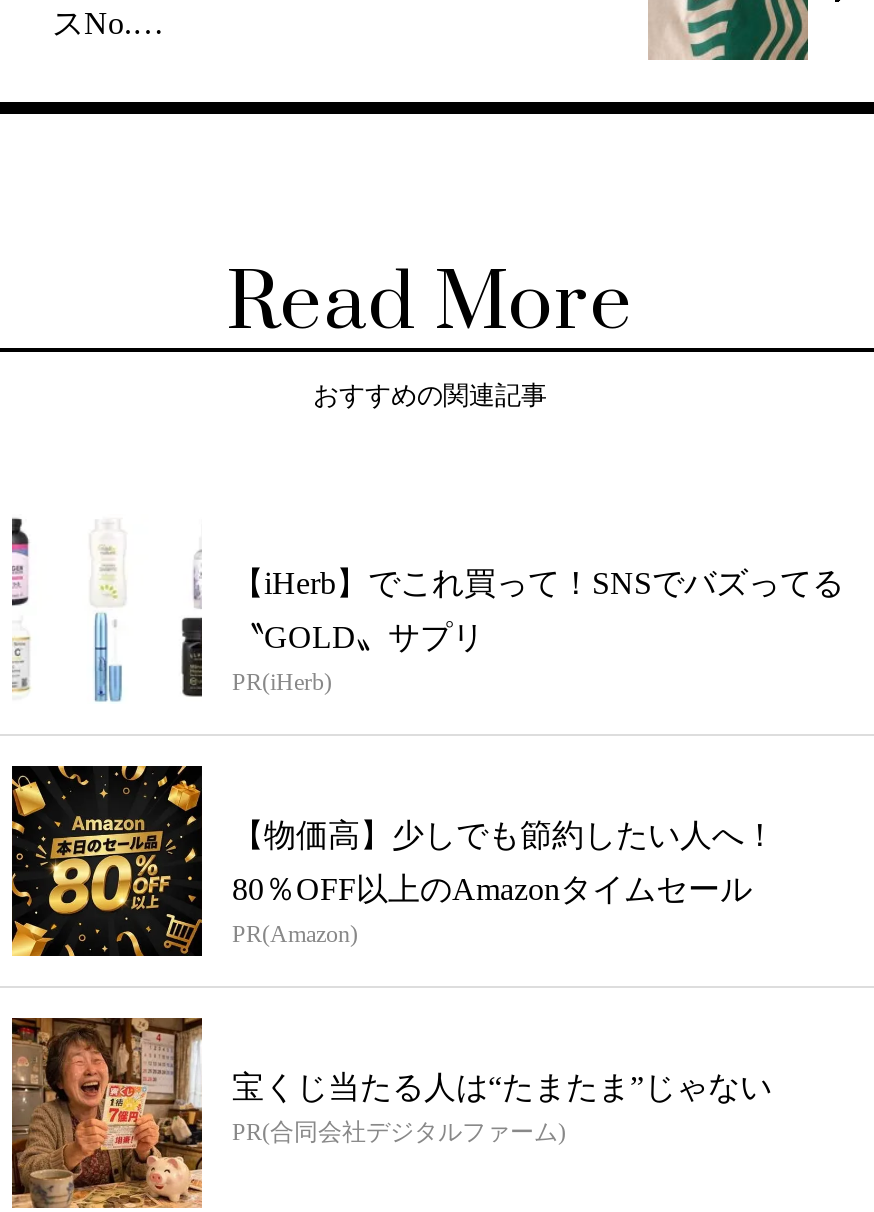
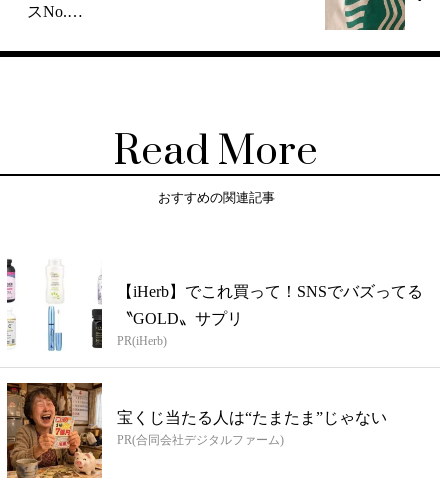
[10,764,776,958] [image] | 【物価高】少しでも節約したい人へ！ | 80％OFF以上のAmazonタイムセール | PR(Amazon) -> none

